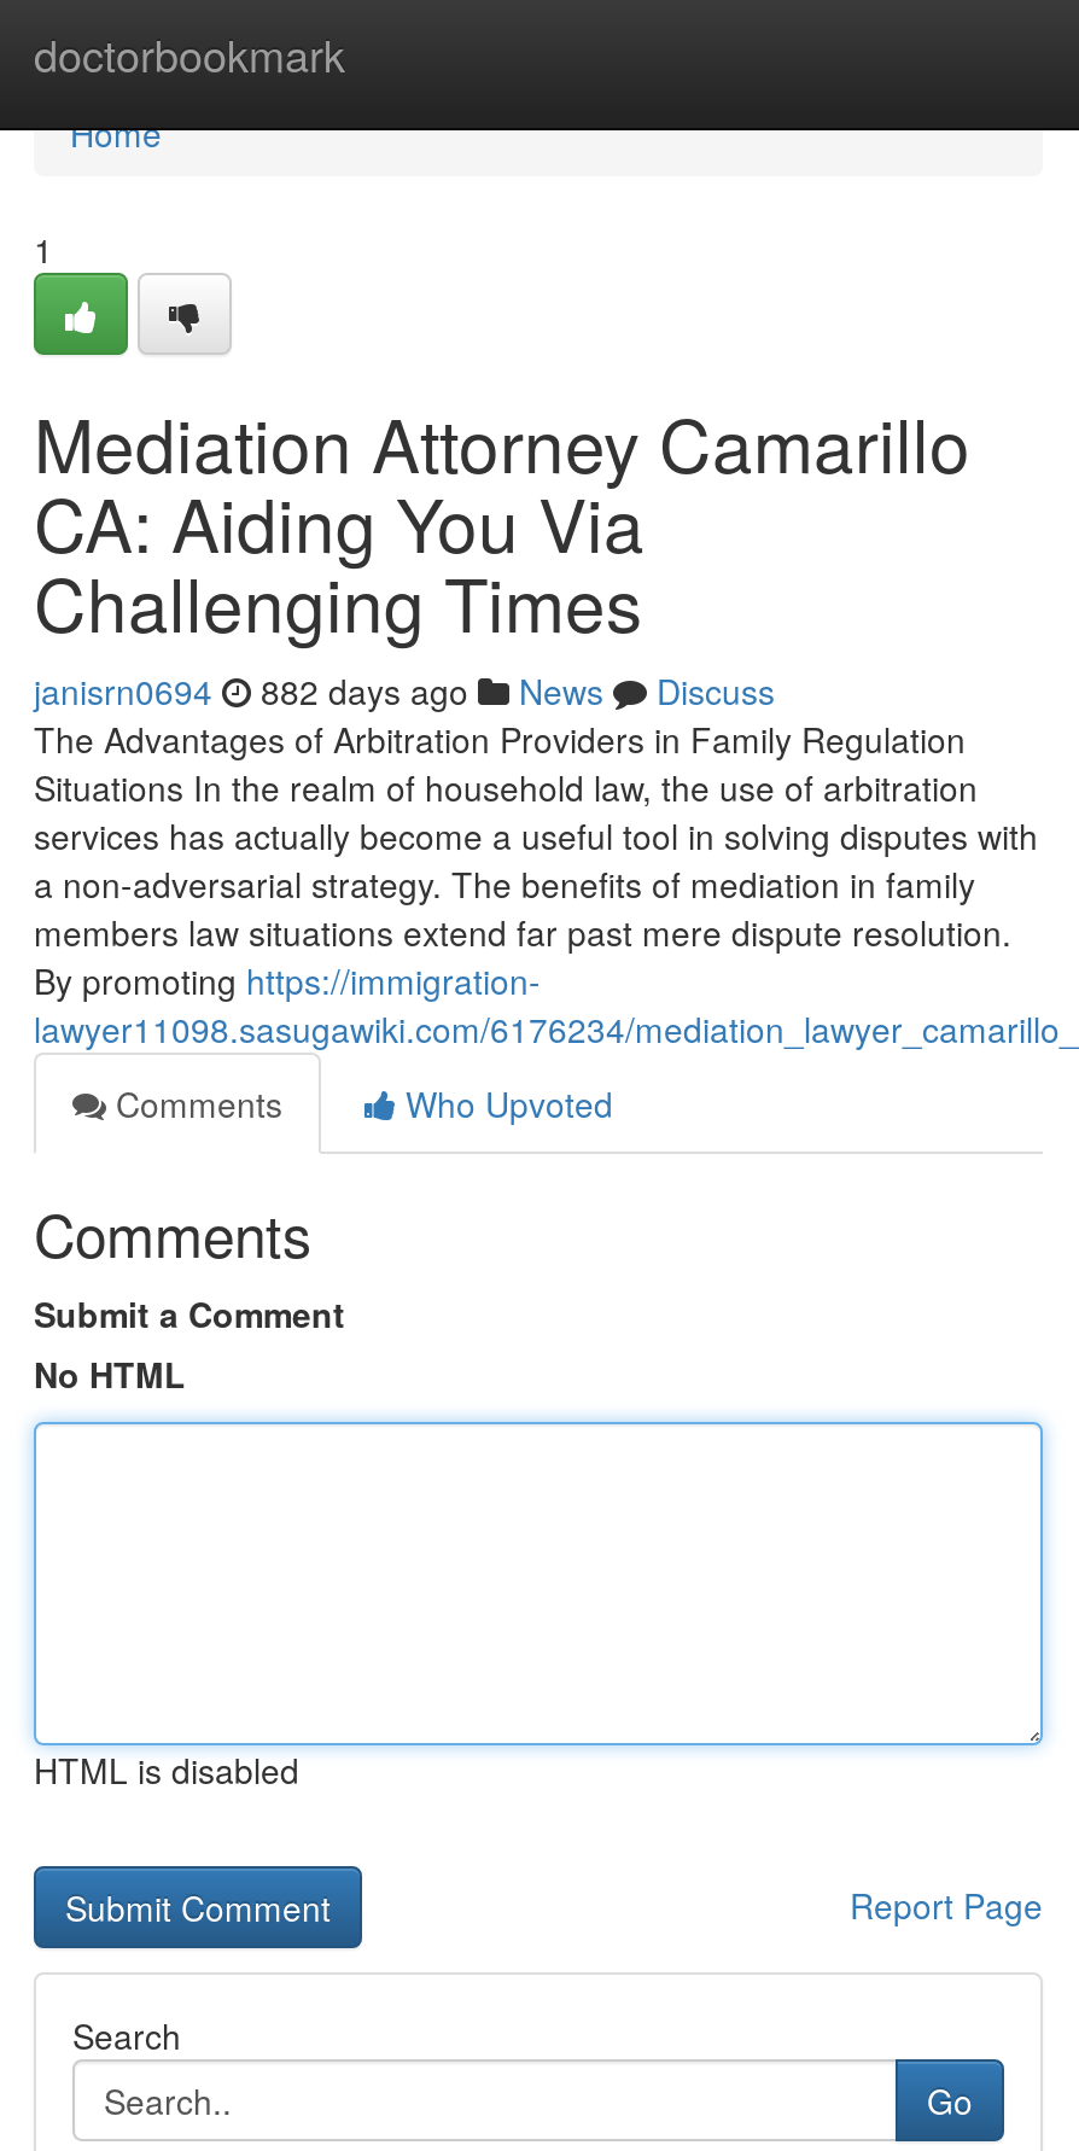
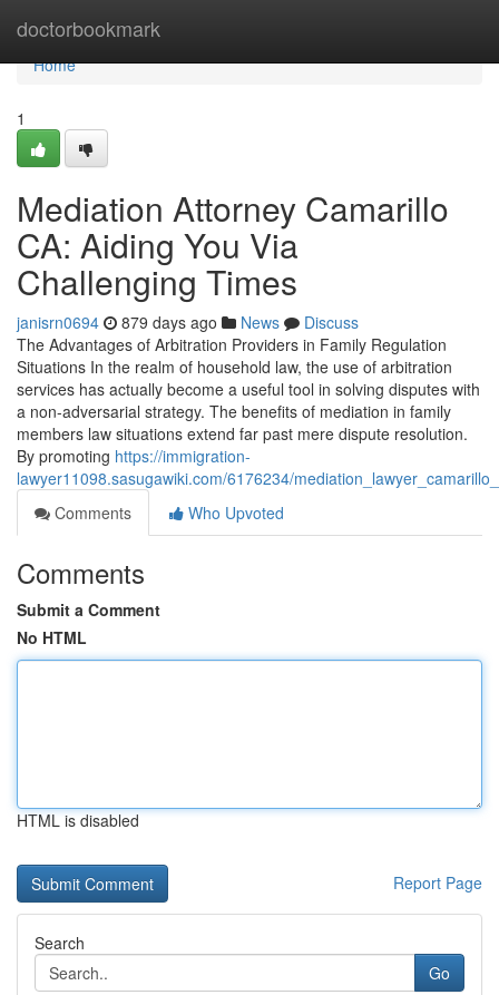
[34,666,775,715] janisrn0694 882 days ago News Discuss -> [17,311,359,333] janisrn0694 879 days ago News Discuss

